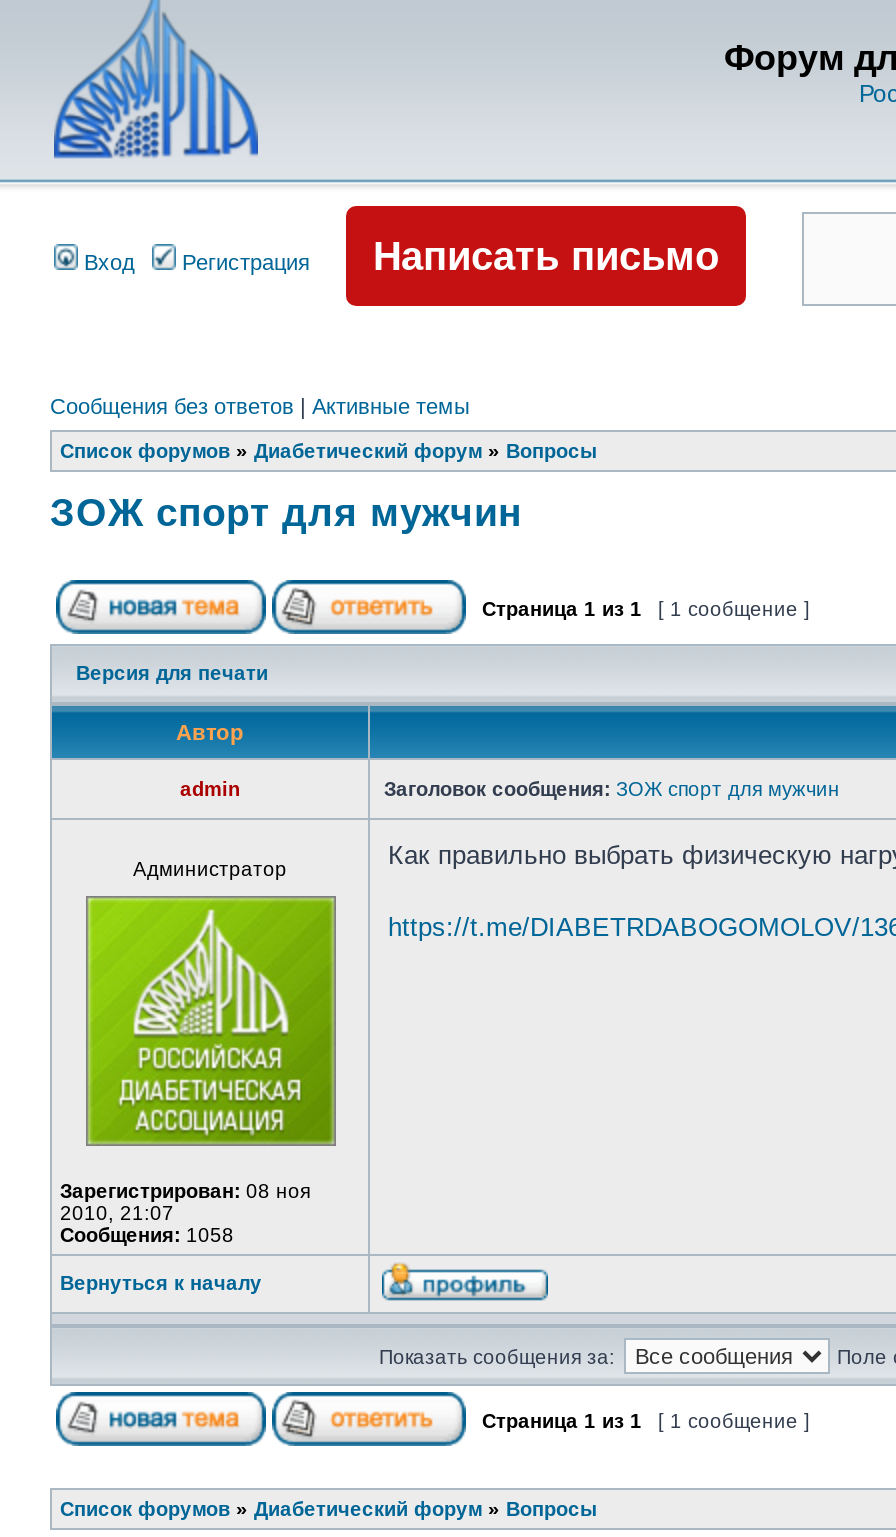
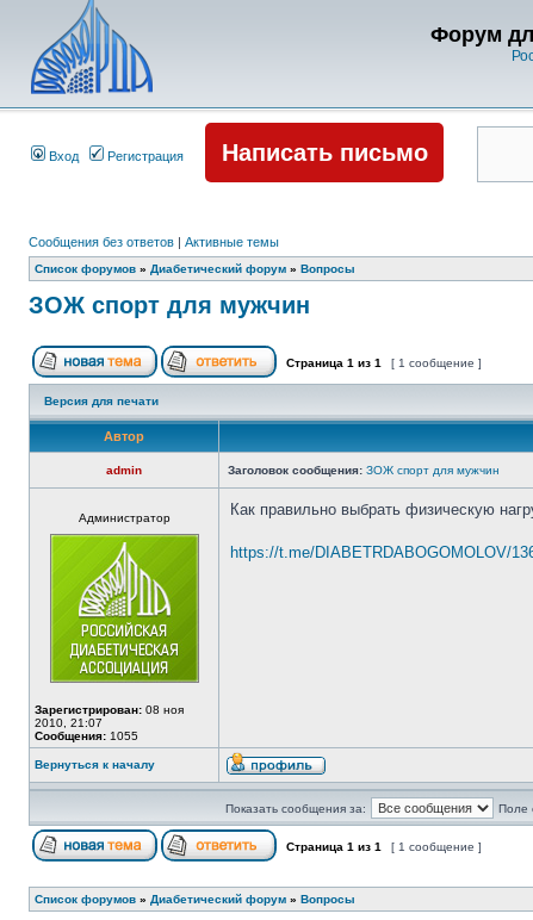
[60,1224,234,1246] Сообщения: 1058 -> [35,729,138,742] Сообщения: 1055

